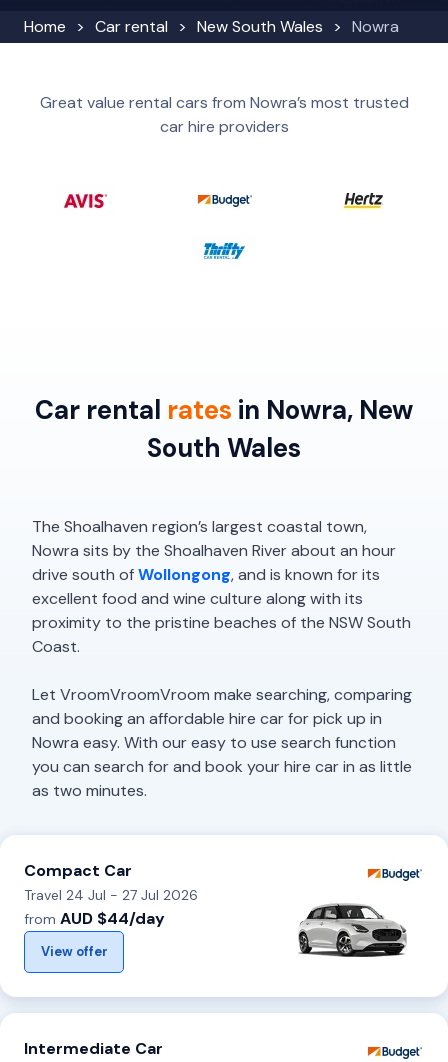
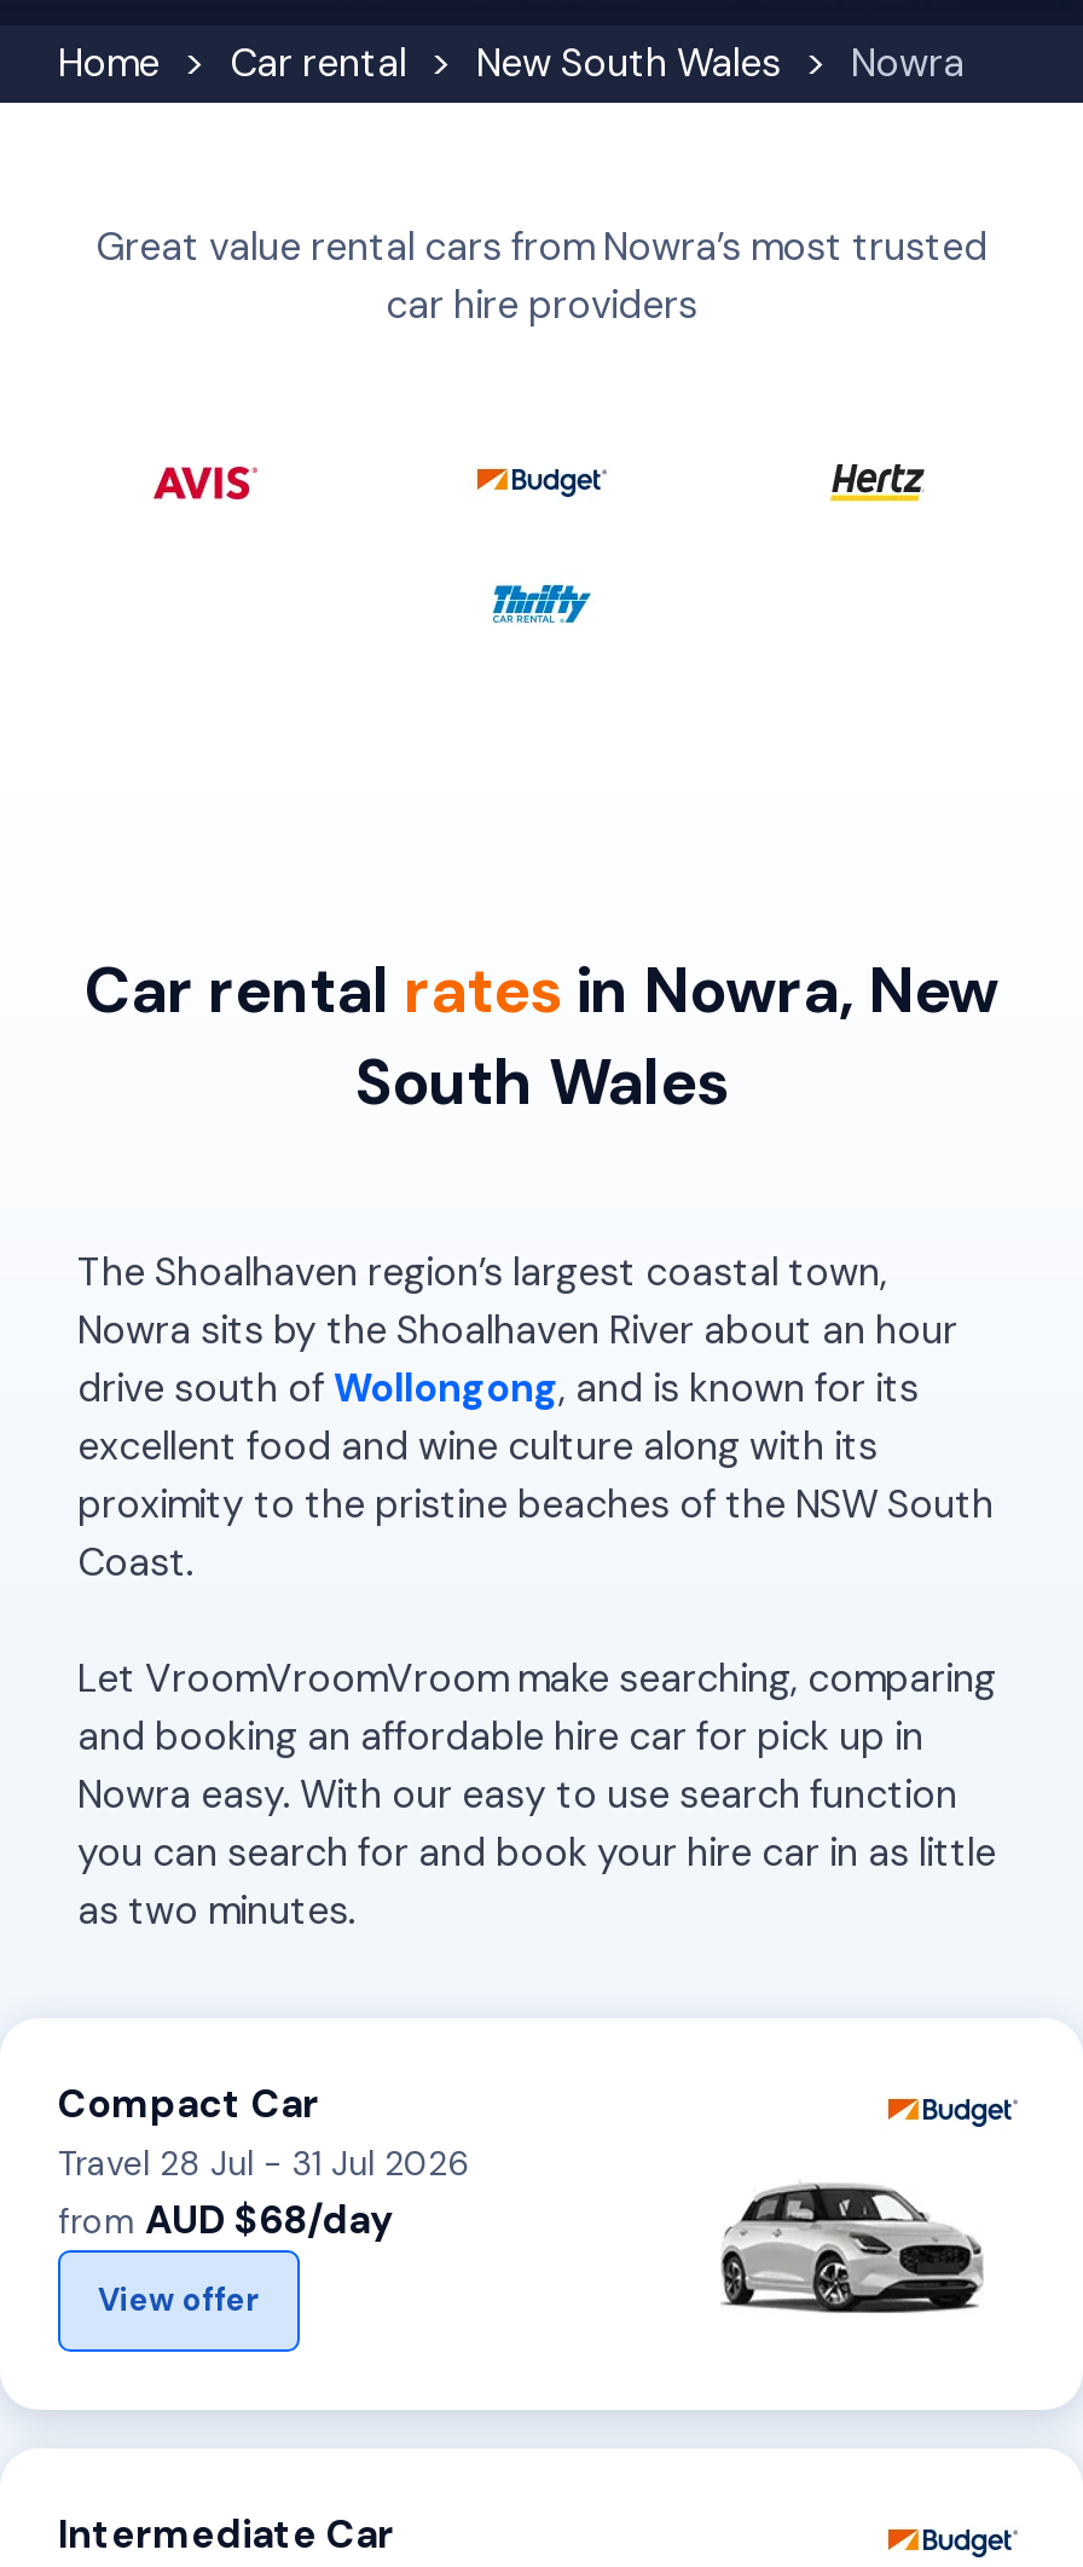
[24,886,198,904] Travel 24 Jul - 27 Jul 2026 -> [58,2140,469,2184] Travel 28 Jul - 31 Jul 2026
[24,908,165,929] from AUD $44/day -> [58,2194,394,2244] from AUD $68/day

